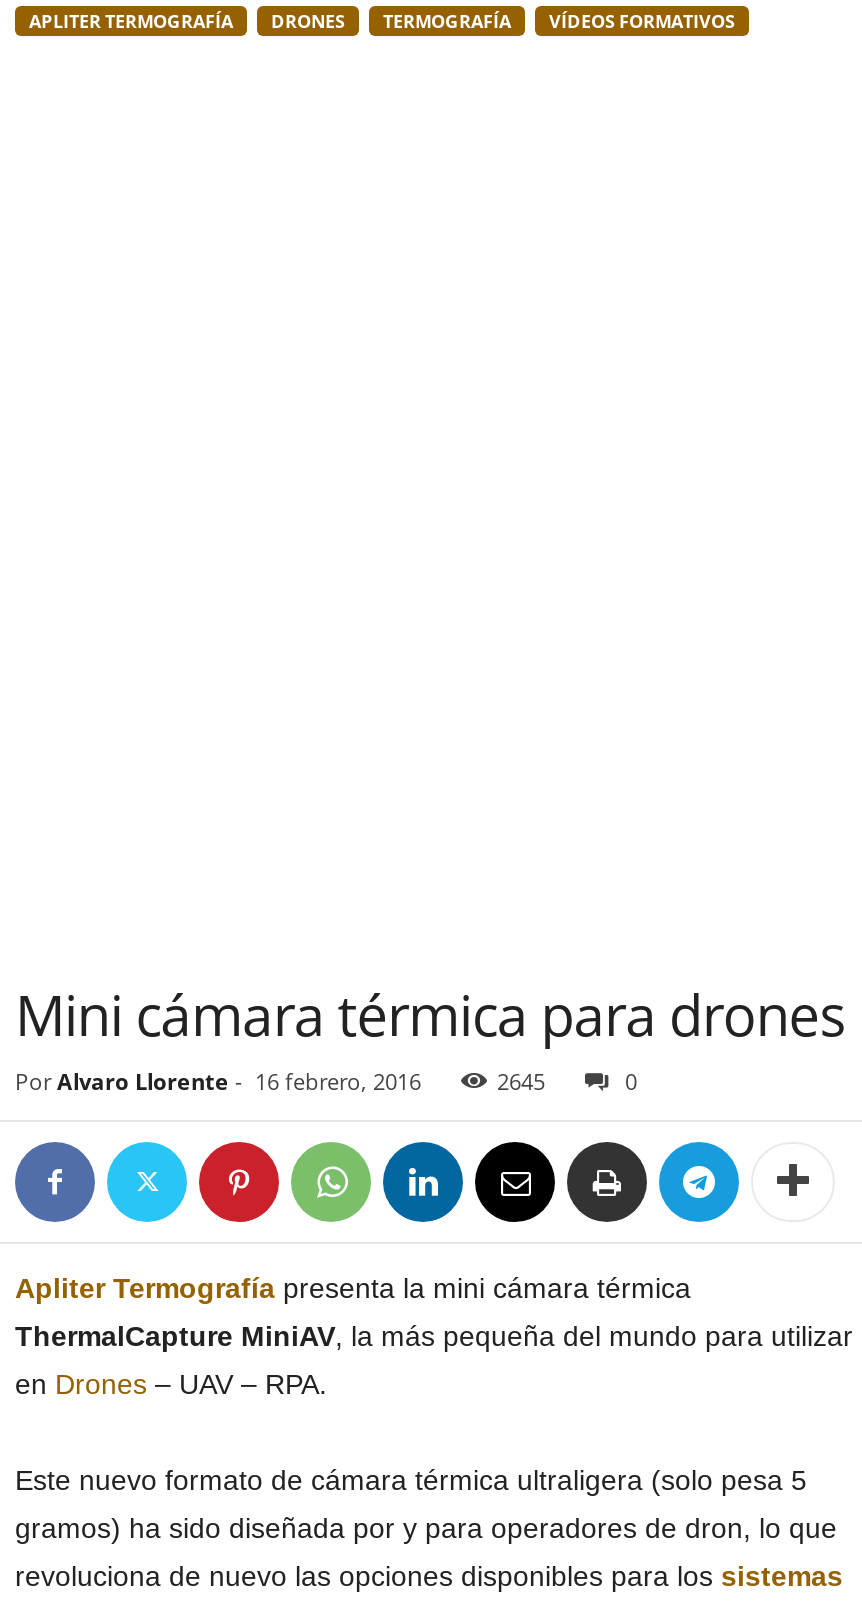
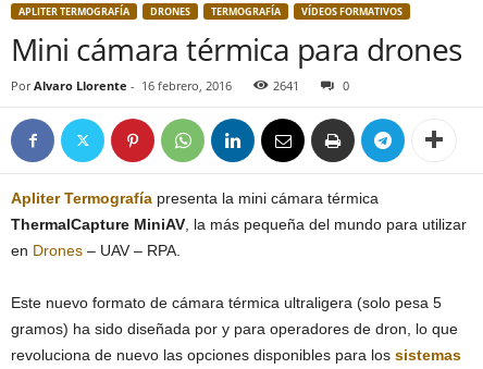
[497,1066,545,1096] 2645 -> [273,77,299,94] 2641

